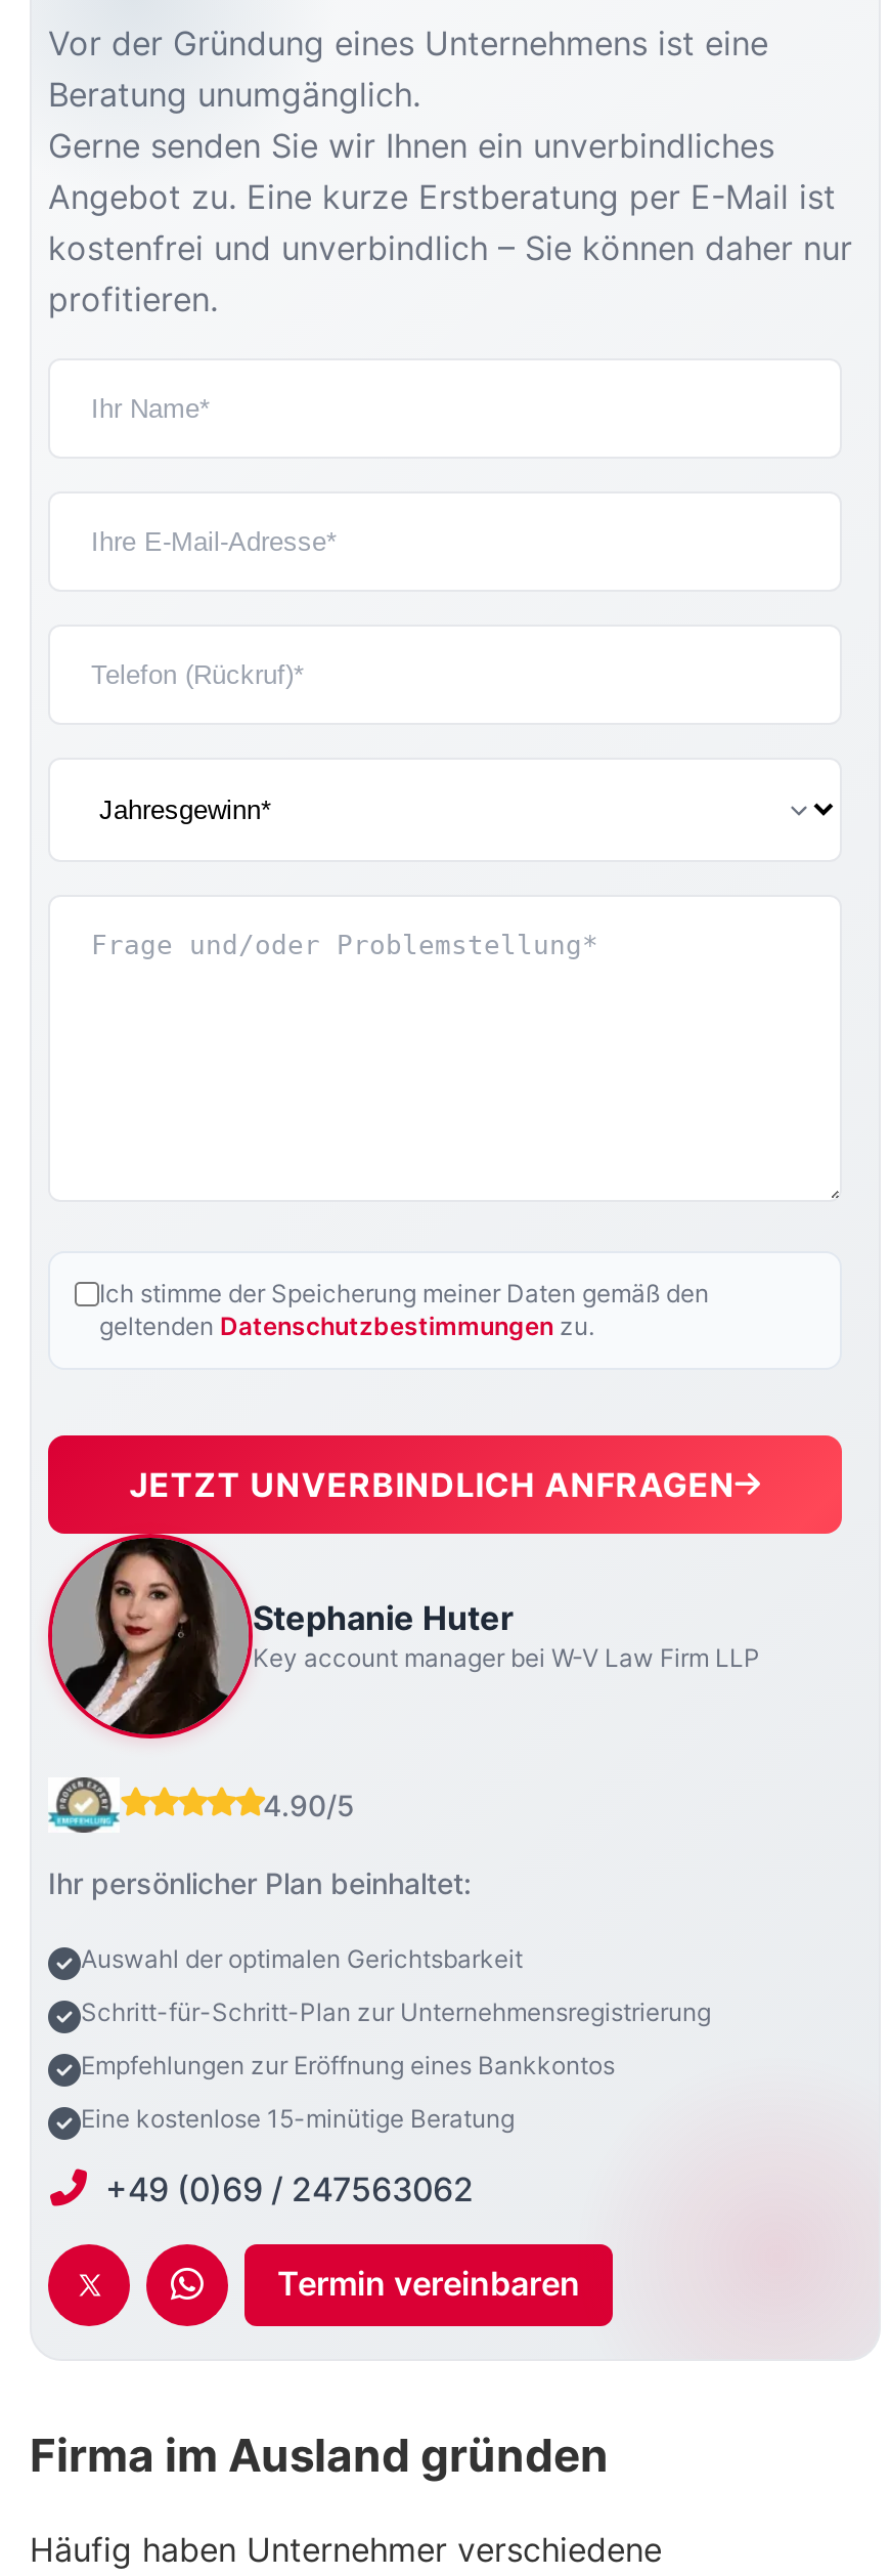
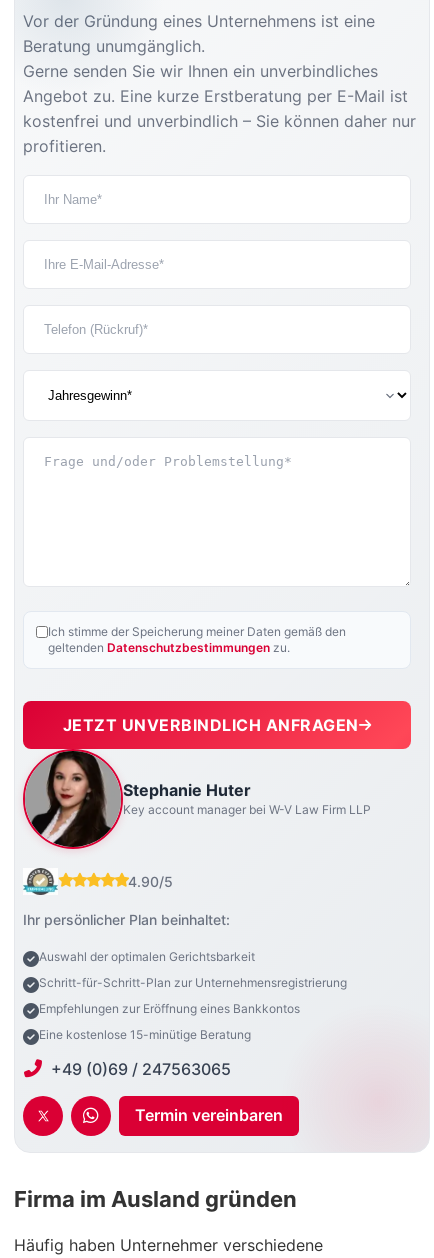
[105,2168,474,2209] +49 (0)69 / 247563062 -> [51,1059,231,1079] +49 (0)69 / 247563065

